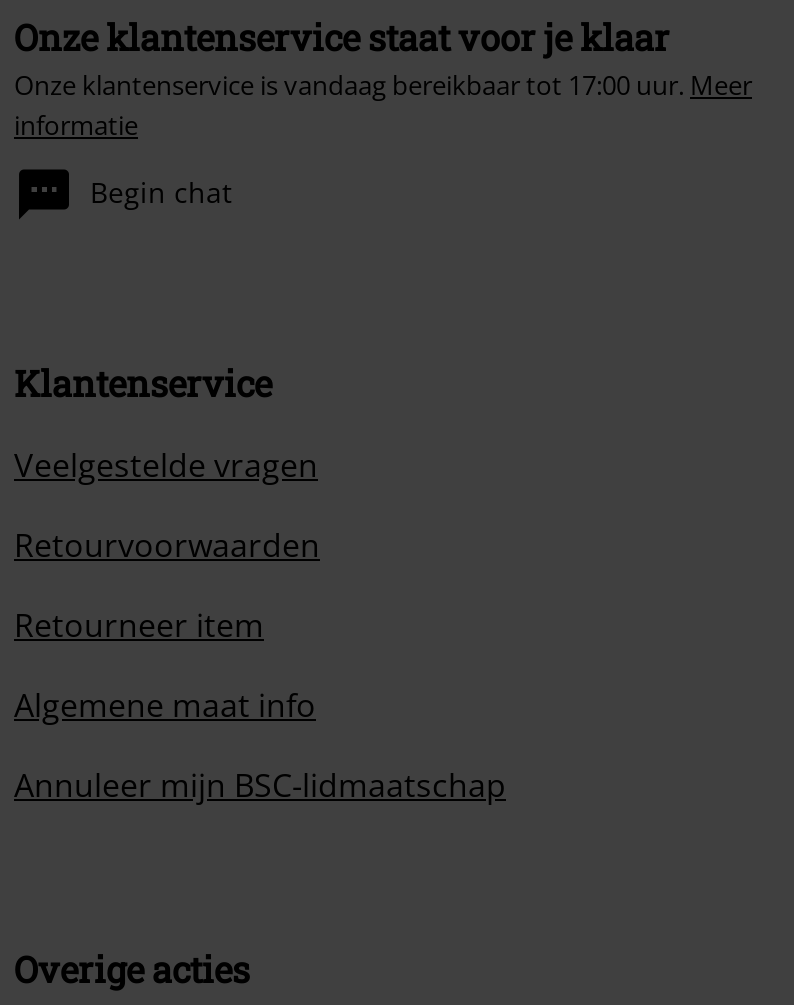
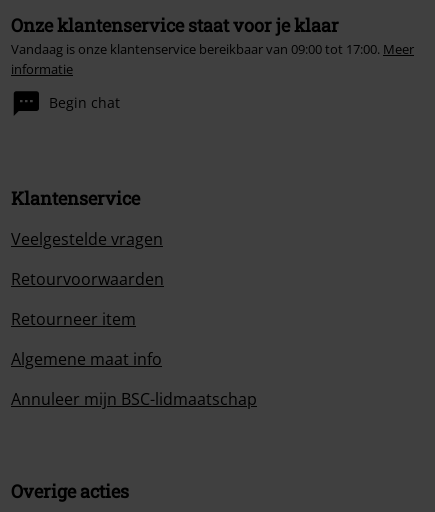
[14,68,752,104] Onze klantenservice is vandaag bereikbaar tot 17:00 uur. Meer -> [11,40,414,58] Vandaag is onze klantenservice bereikbaar van 09:00 tot 17:00. Meer

